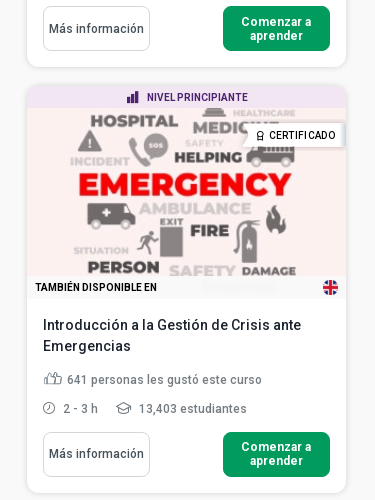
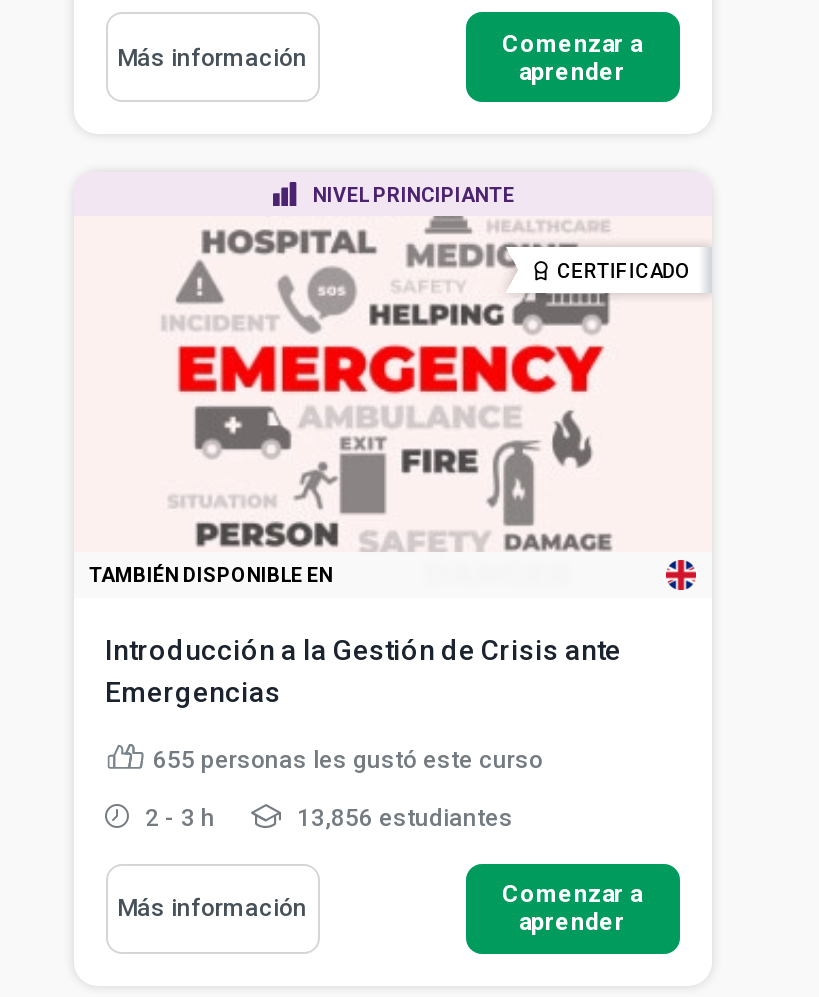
[66,373,261,387] 641 personas les gustó este curso -> [153,746,543,774] 655 personas les gustó este curso
[135,401,246,415] 13,403 estudiantes -> [291,803,513,831] 13,856 estudiantes

